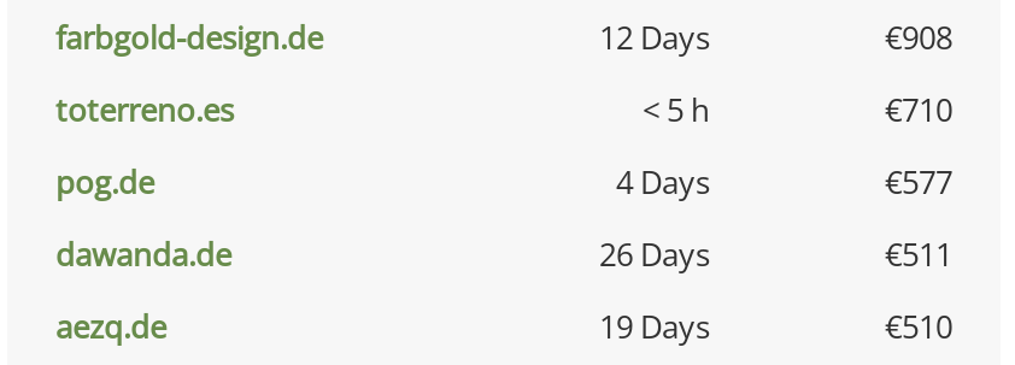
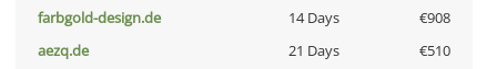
[599,16,710,59] 12 Days -> [288,8,339,27] 14 Days
[55,88,952,276] toterreno.es | < 5 h | €710 | pog.de | 4 Days | €577 | dawanda.de | 26 Days | €511 -> none
[599,305,710,348] 19 Days -> [288,41,339,60] 21 Days

